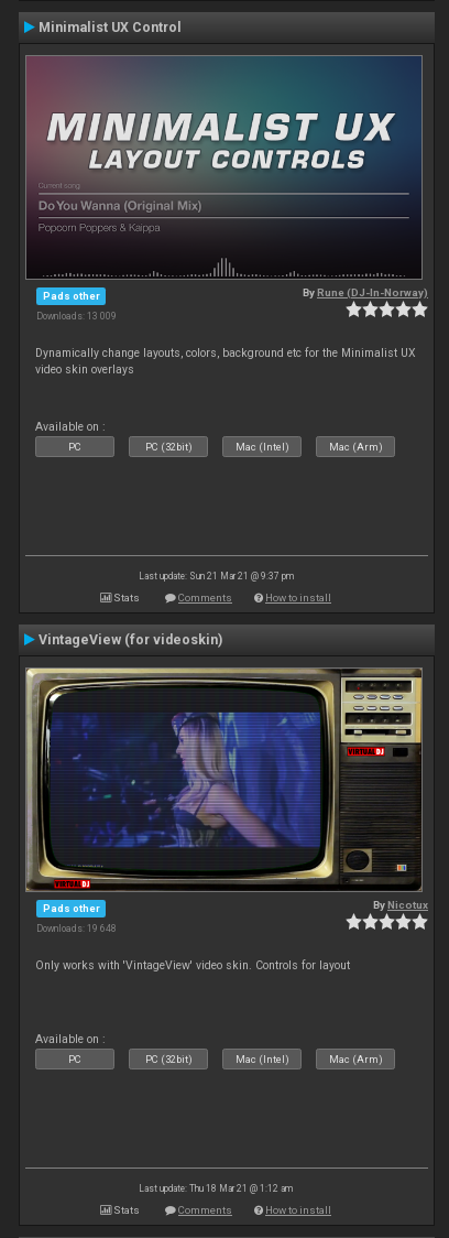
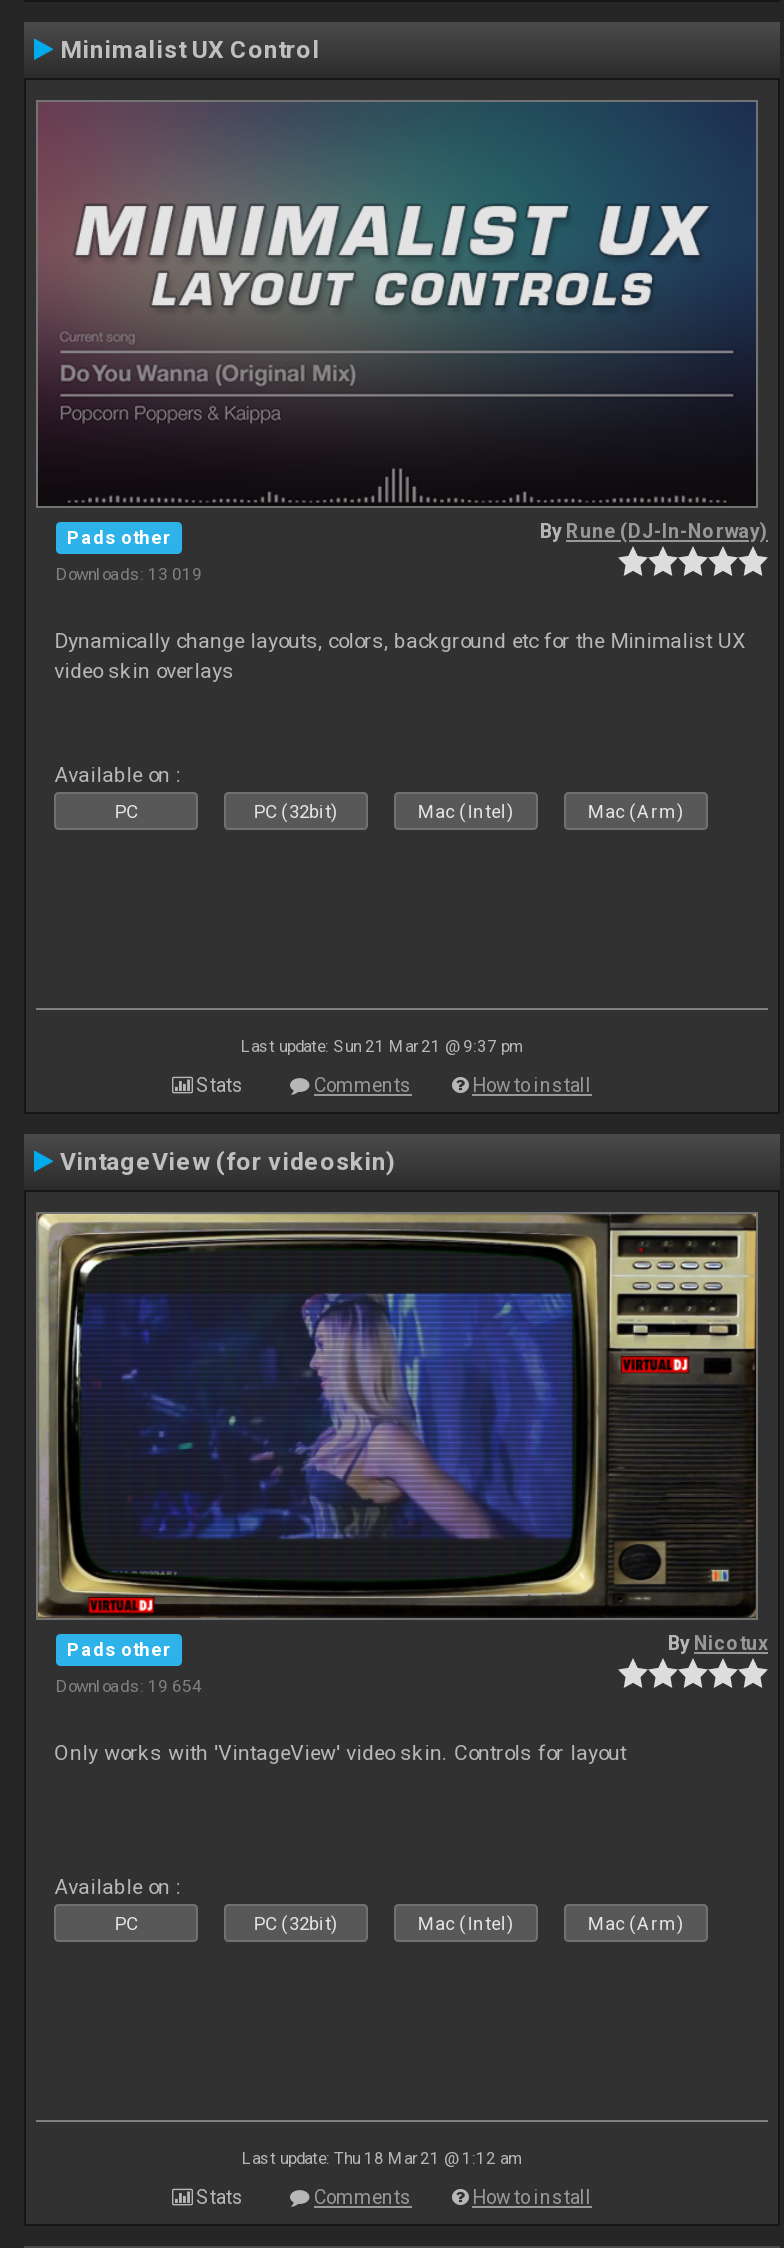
[36,310,117,321] Downloads: 13 009 -> [56,563,202,583] Downloads: 13 019
[36,923,117,934] Downloads: 19 648 -> [56,1675,202,1695] Downloads: 19 654

